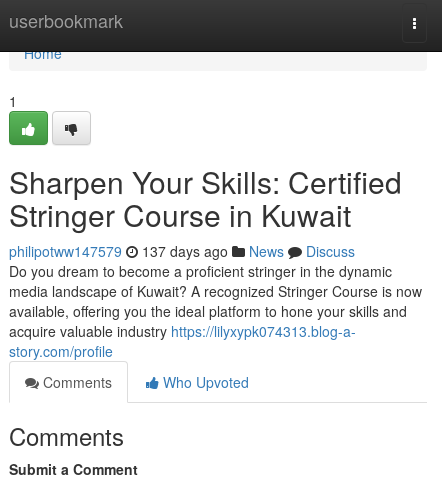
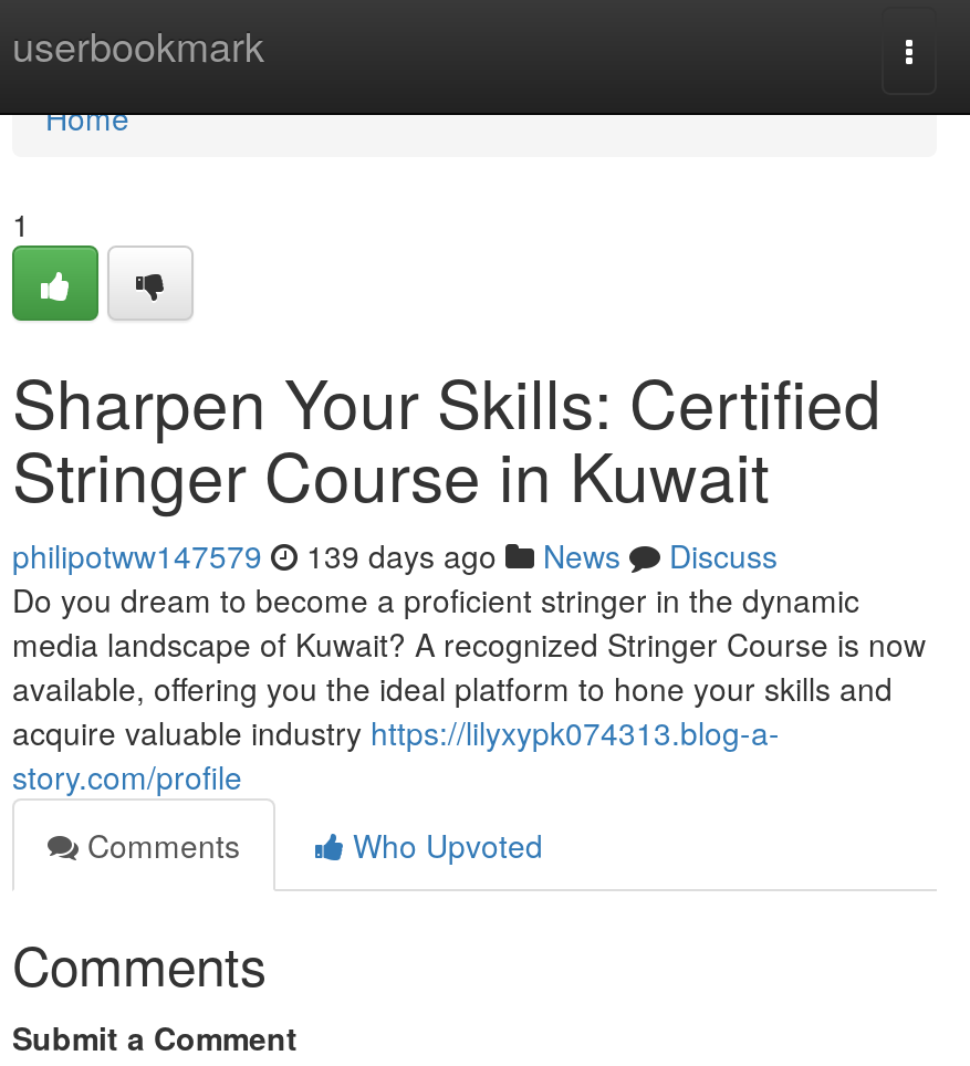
[9,241,355,261] philipotww147579 137 days ago News Discuss -> [12,533,778,577] philipotww147579 139 days ago News Discuss

